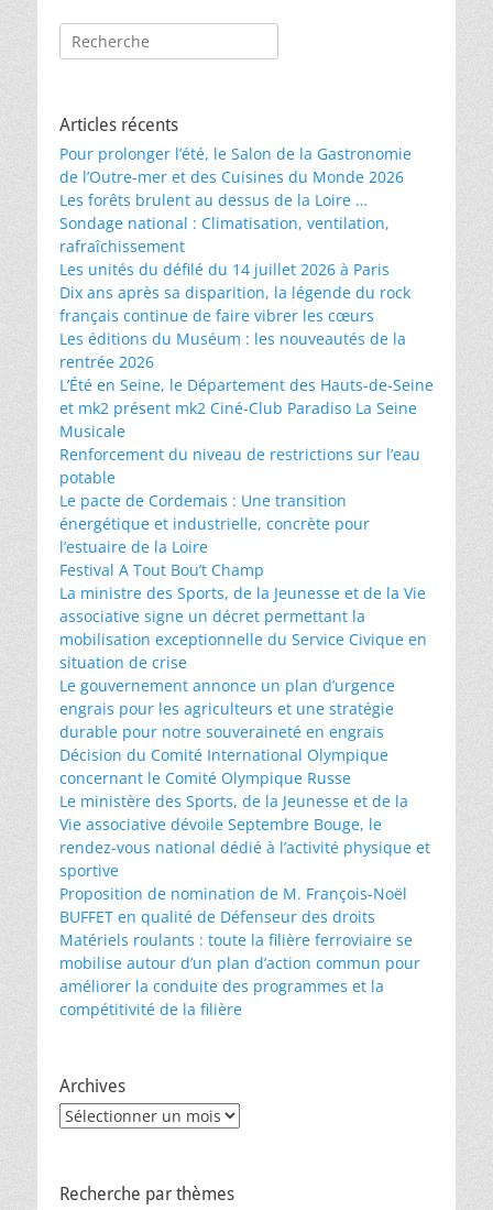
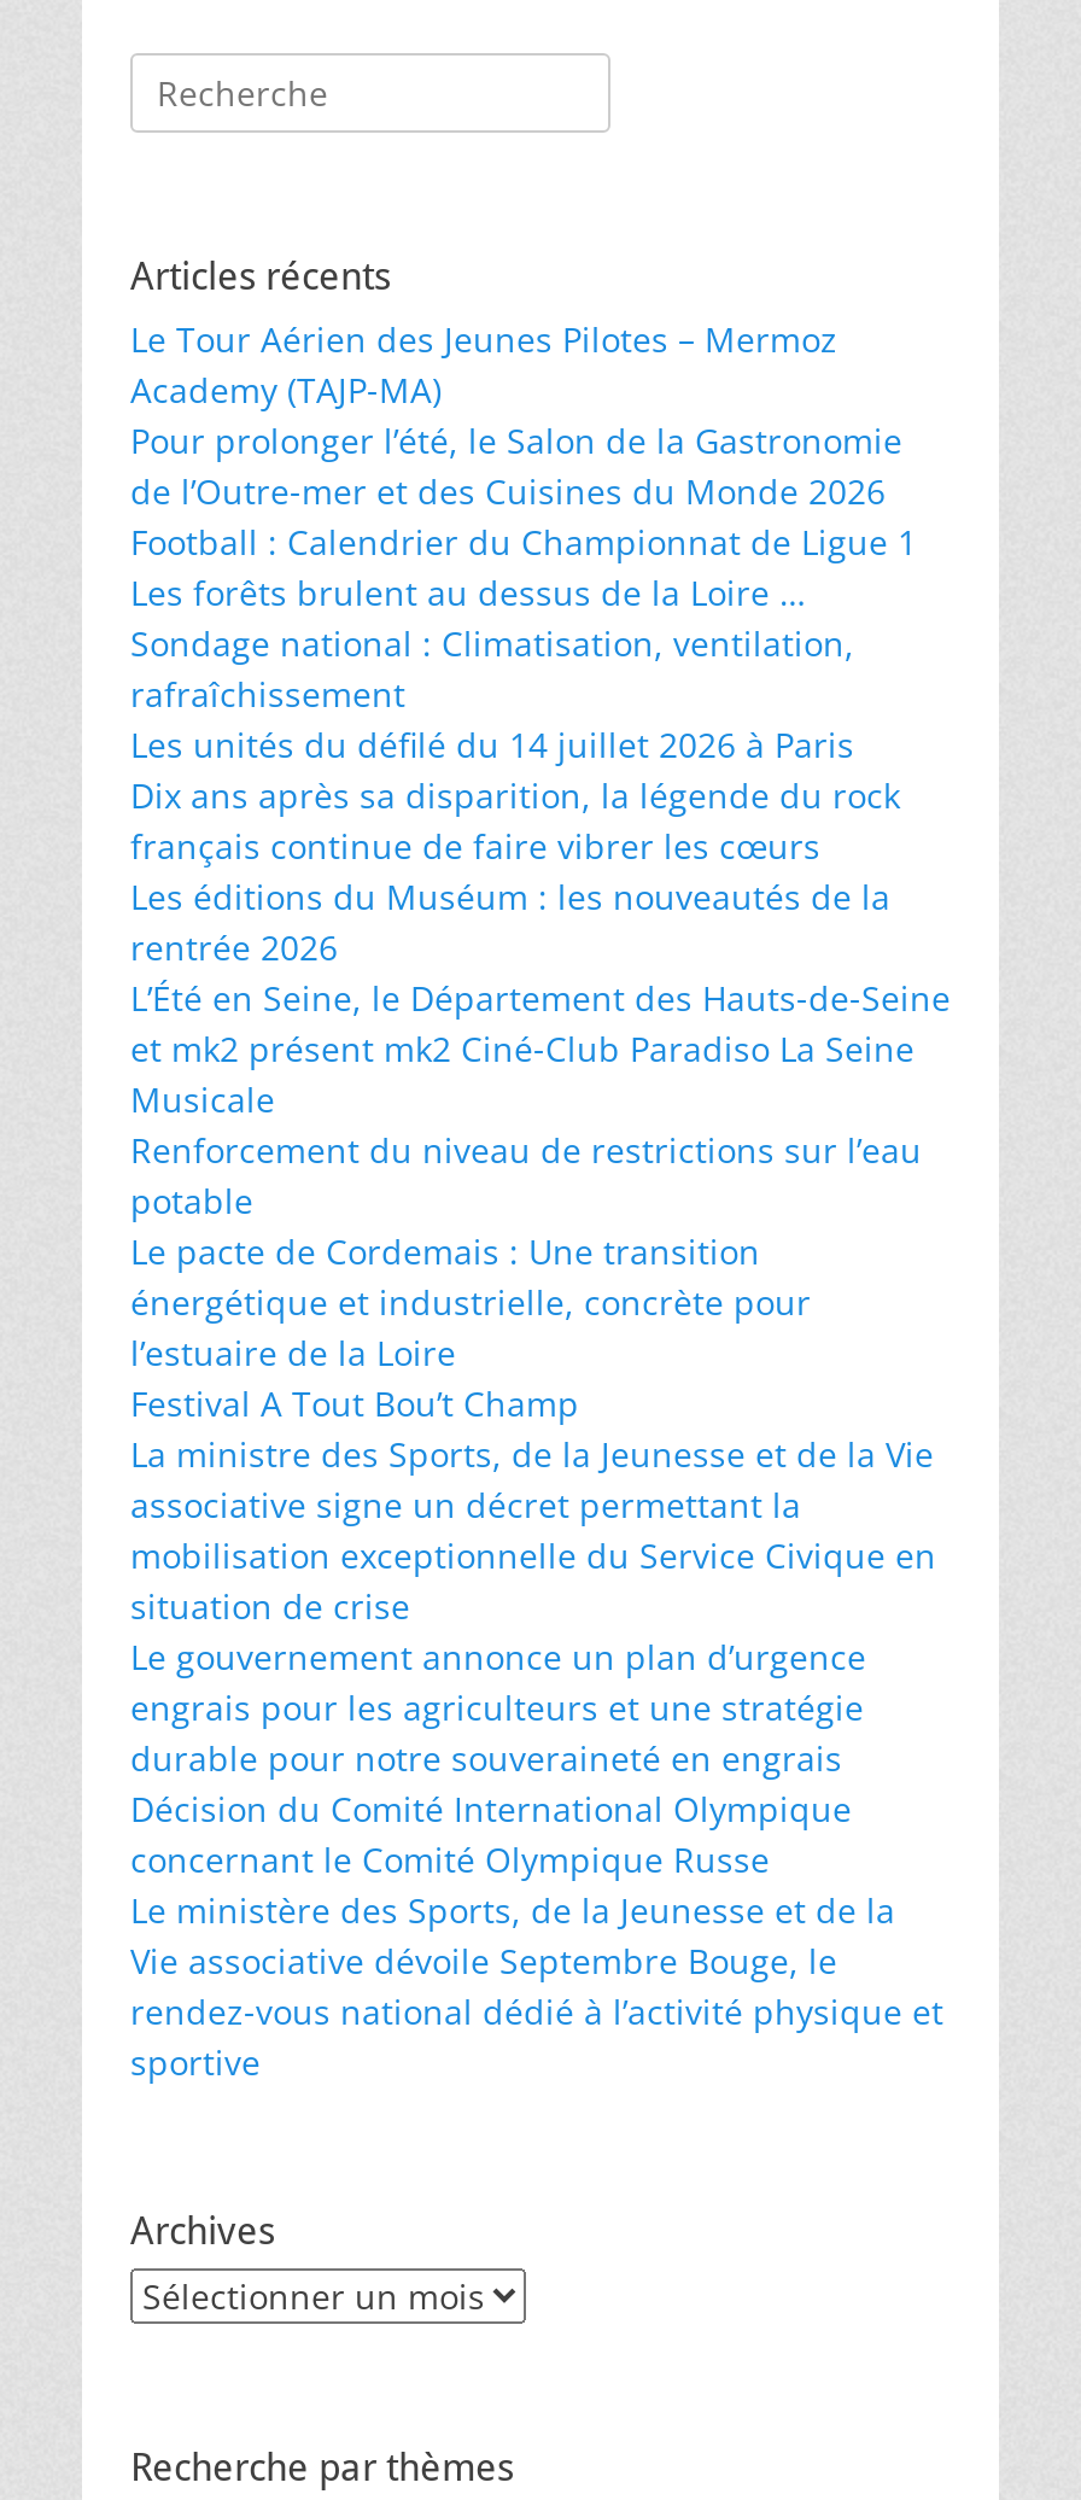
none -> [130,315,837,411] Le Tour Aérien des Jeunes Pilotes – Mermoz | Academy (TAJP-MA)
moved [59,144,412,188] -> [130,416,902,513]: Pour prolonger l’été, le Salon de la Gastronomie | de l’Outre-mer et des Cuisines du Monde 2026
none -> [130,518,917,563] Football : Calendrier du Championnat de Ligue 1
moved [59,190,434,881] -> [130,568,951,2084]: Les forêts brulent au dessus de la Loire … | Sondage national : Climatisation, ventilation, | rafraîchissement | ... | rendez-vous national dédié à l’activité physique et | sportive
[59,884,420,1020] Proposition de nomination de M. François-Noël | BUFFET en qualité de Défenseur des droits | Matériels roulants : toute la filière ferroviaire se | mobilise autour d’un plan d’action commun pour | améliorer la conduite des programmes et la | compétitivité de la filière -> none

